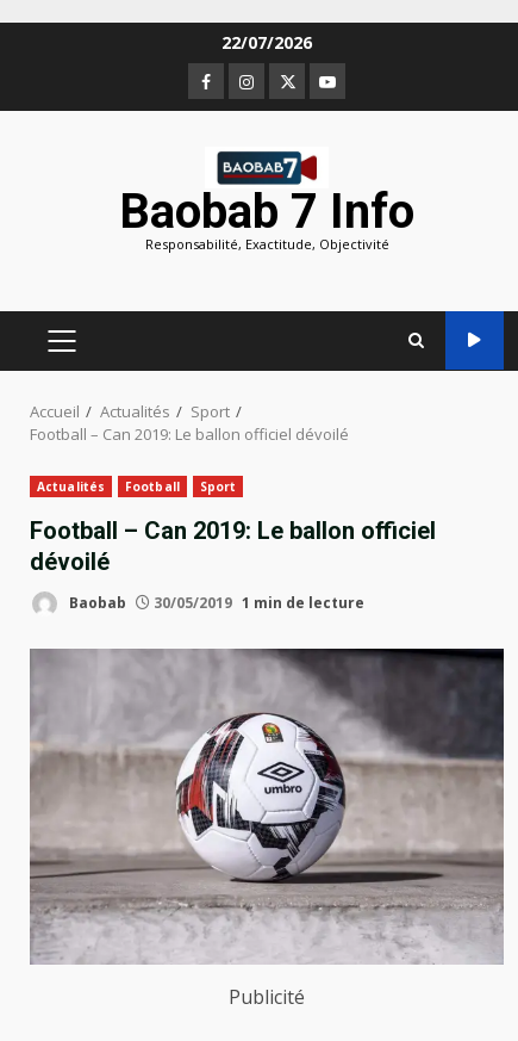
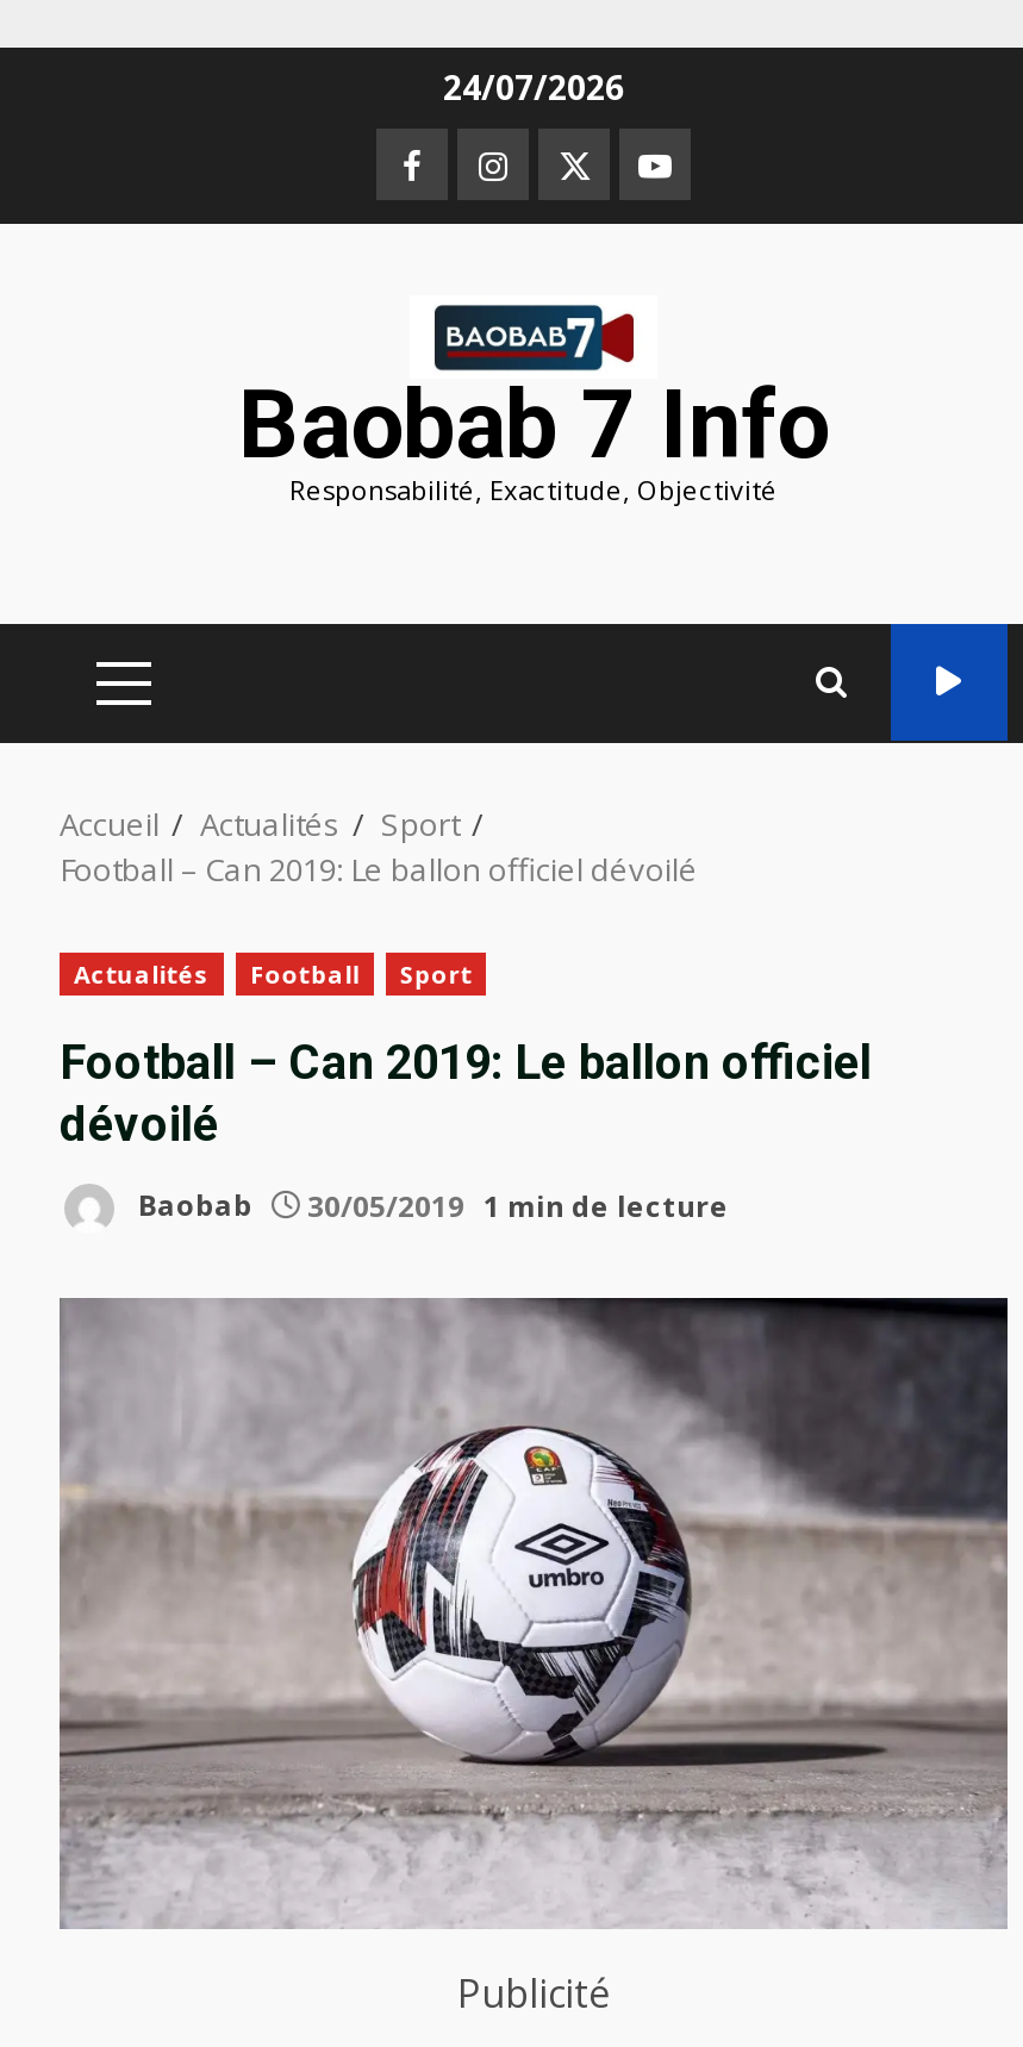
[221,31,312,54] 22/07/2026 -> [443,64,624,110] 24/07/2026

